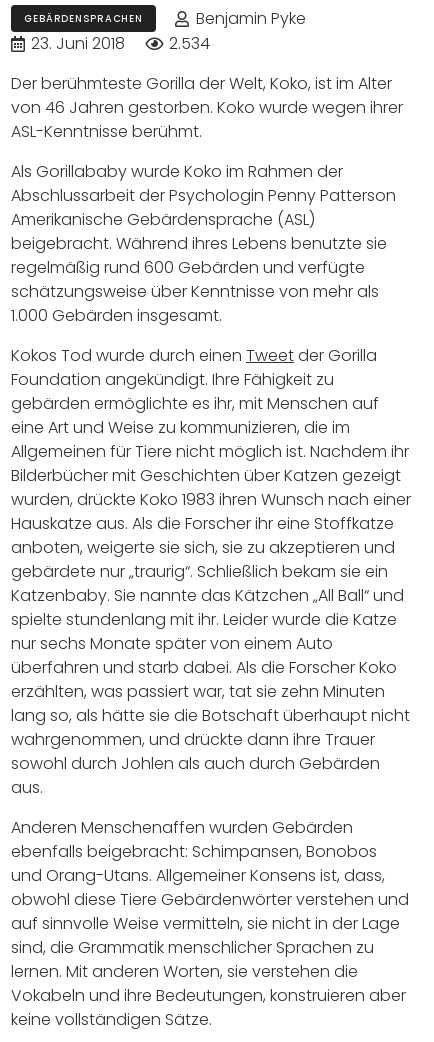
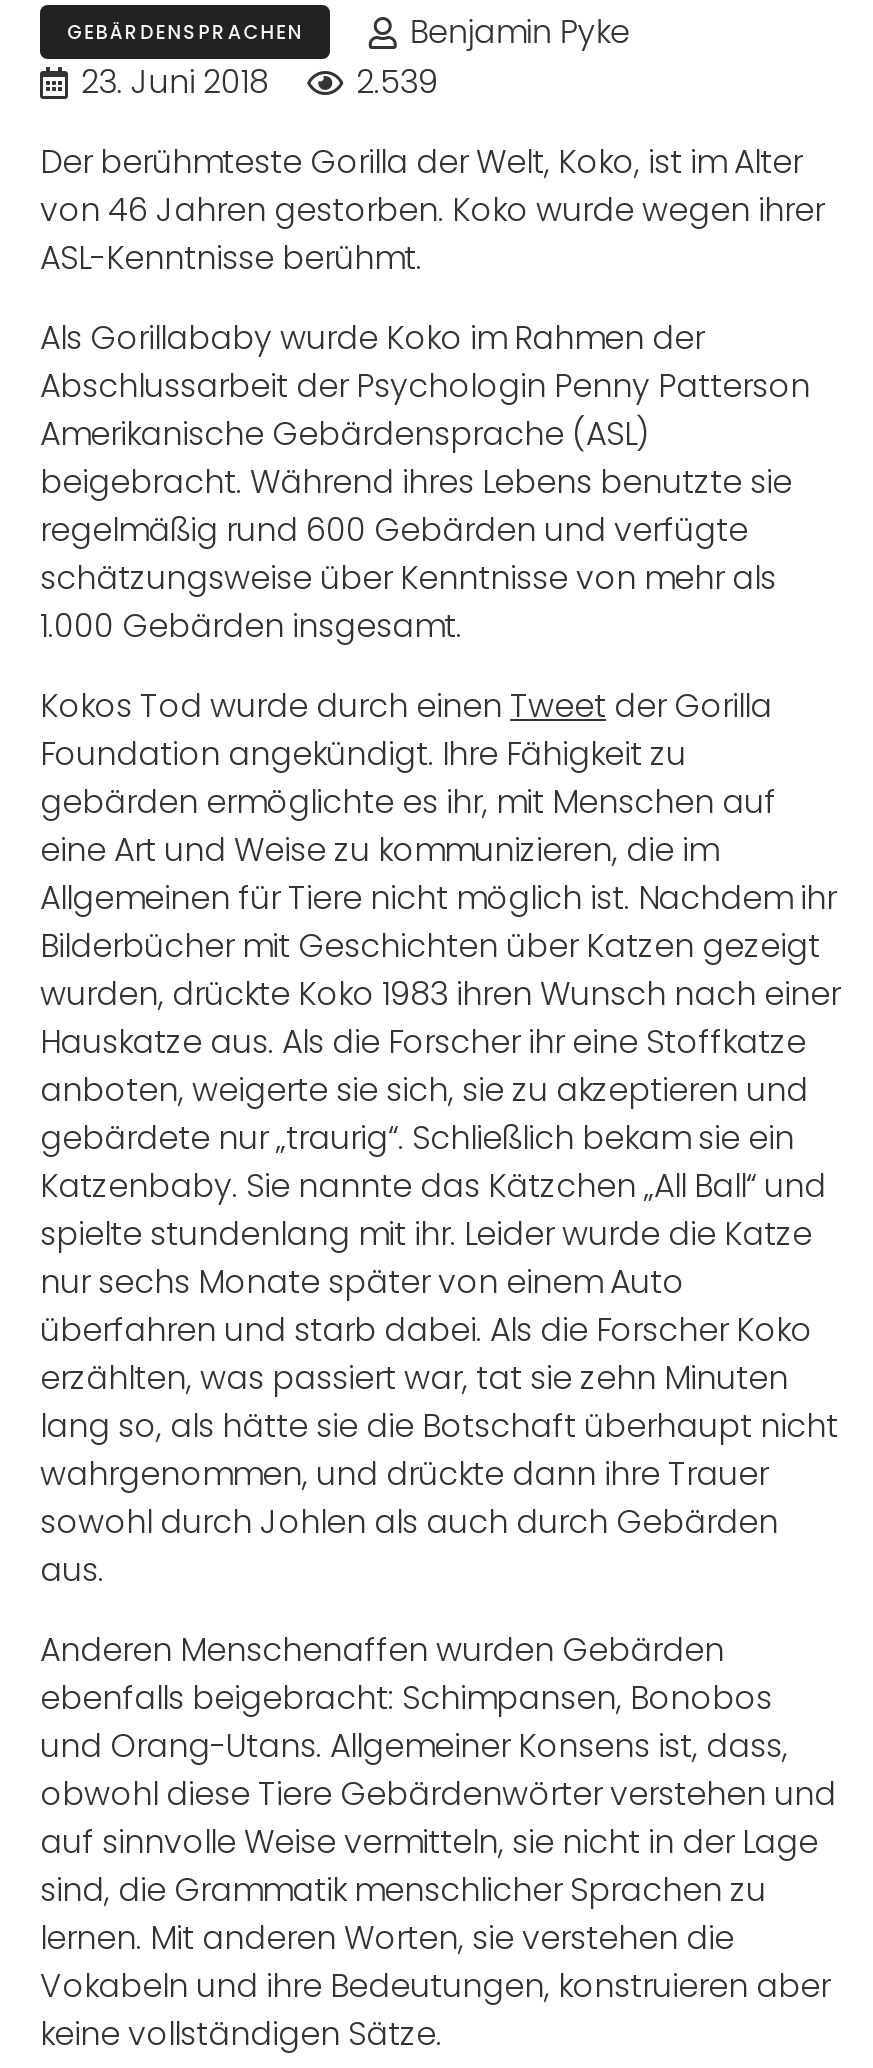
[31,32,210,55] 23. Juni 2018 2.534 -> [81,58,438,104] 23. Juni 2018 2.539

